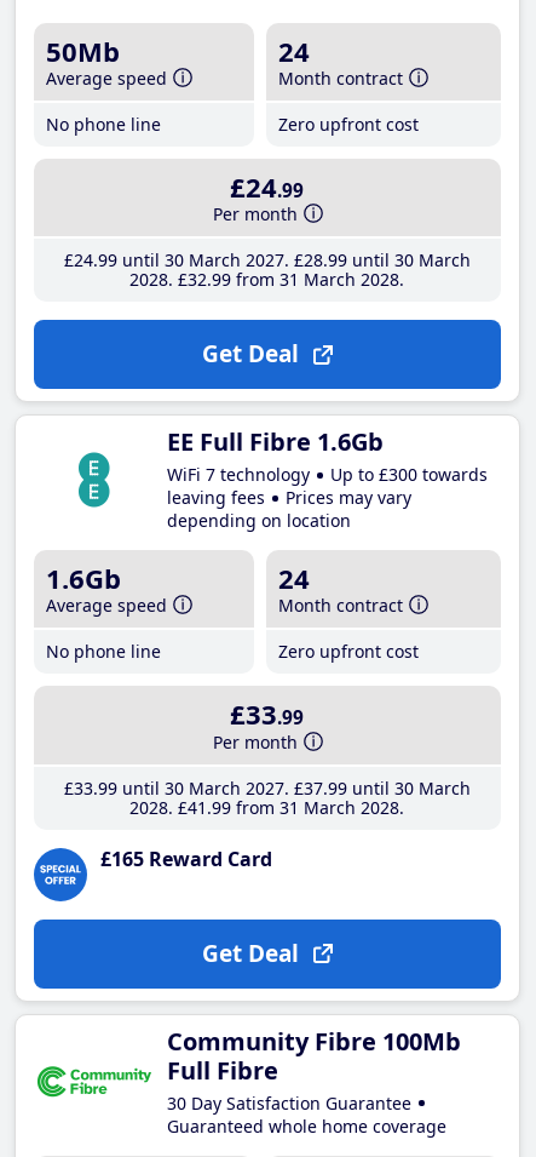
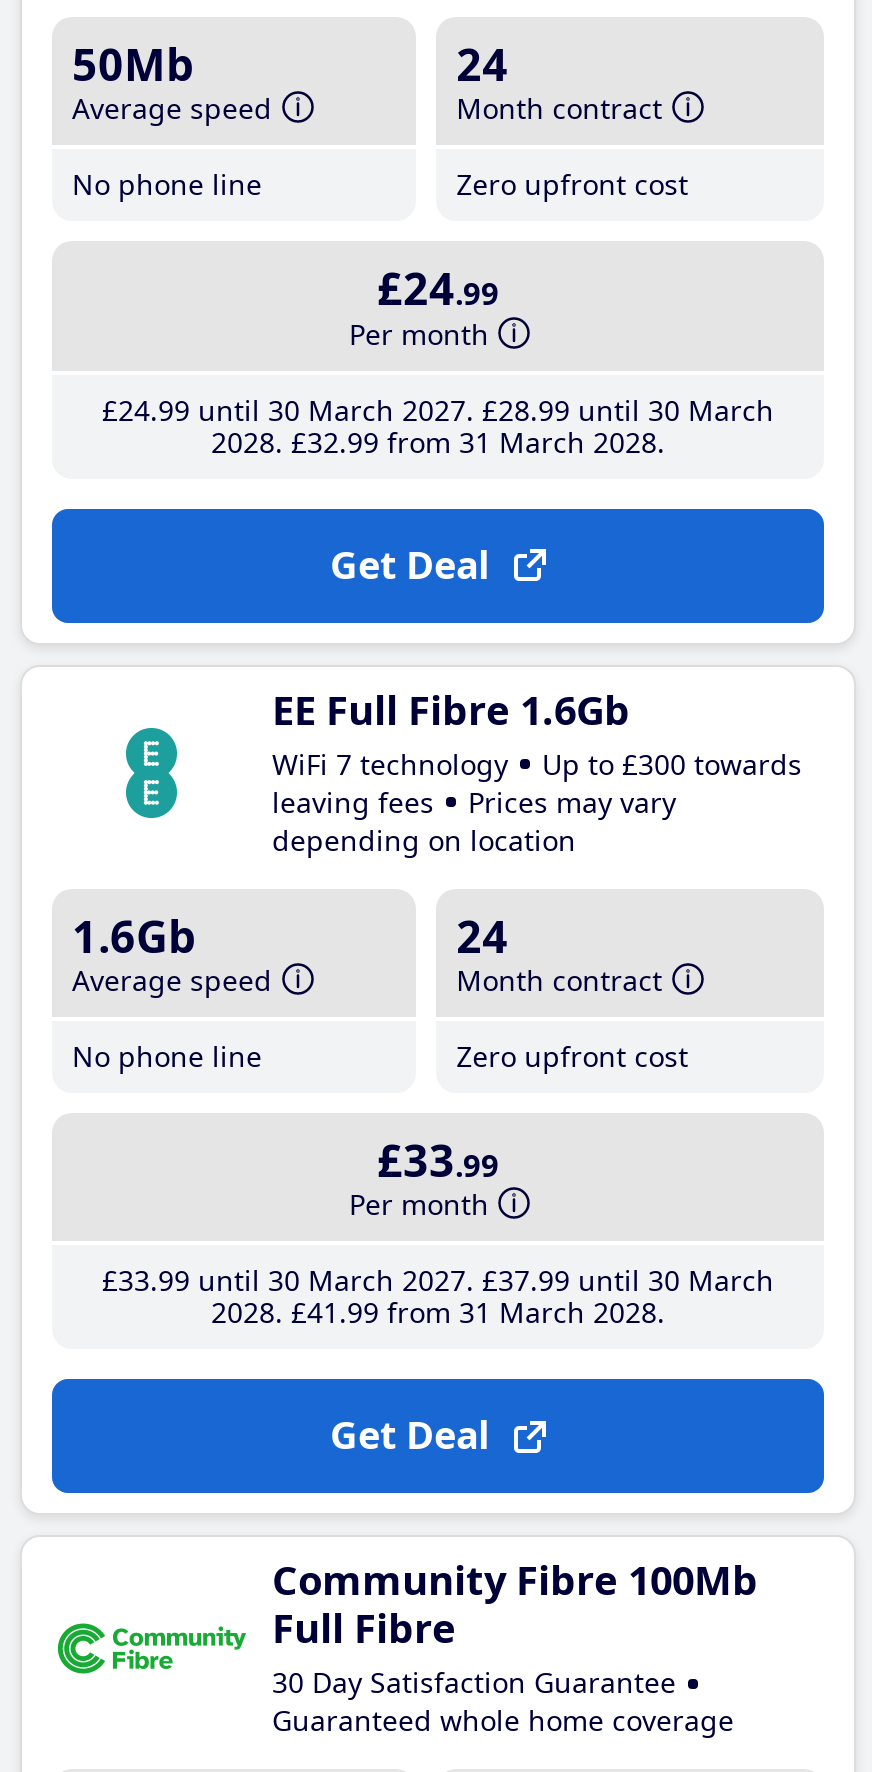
[33,845,272,903] [image] | £165 Reward Card -> none

